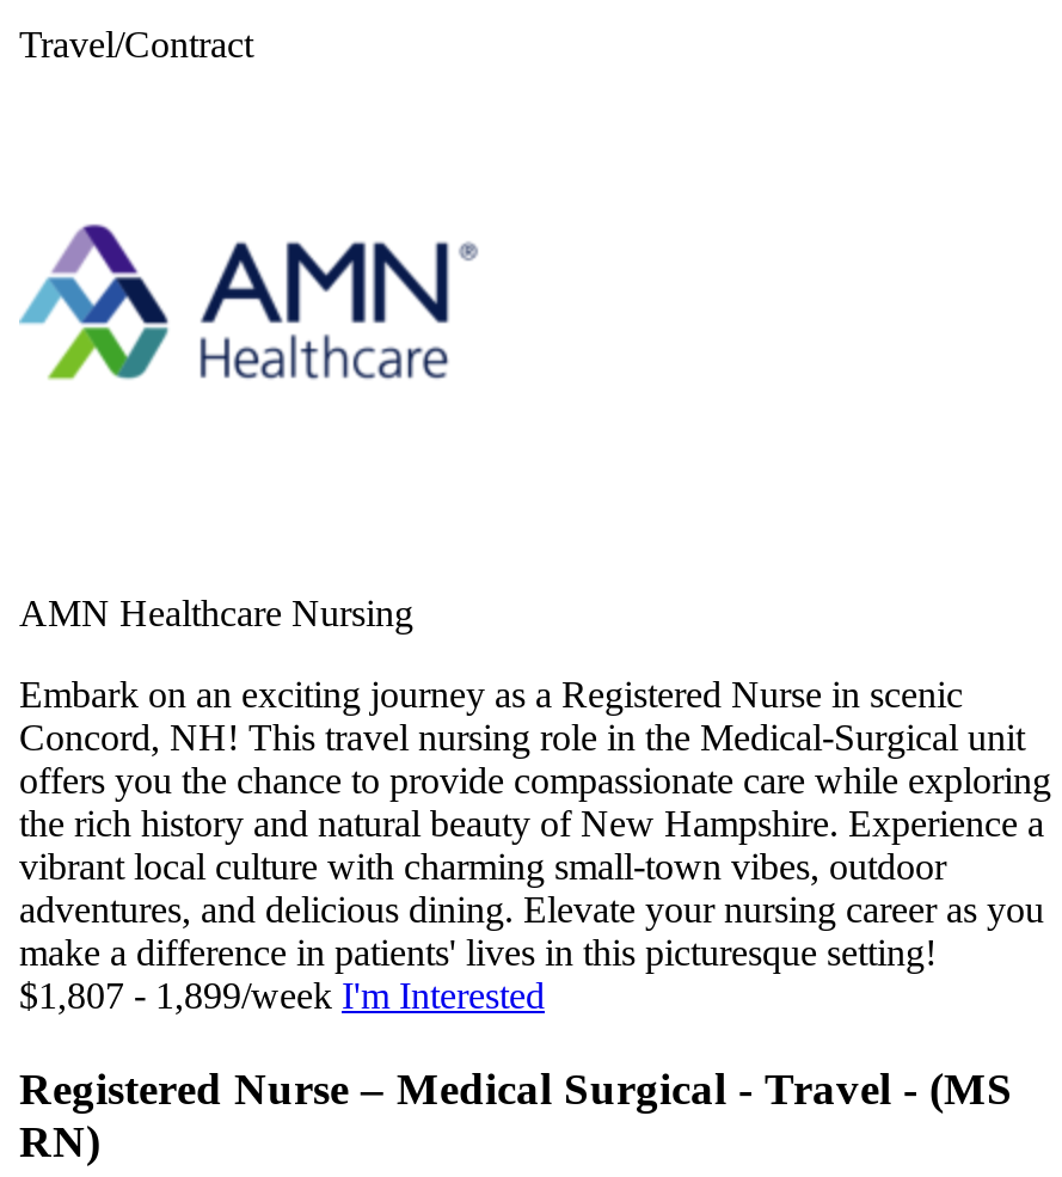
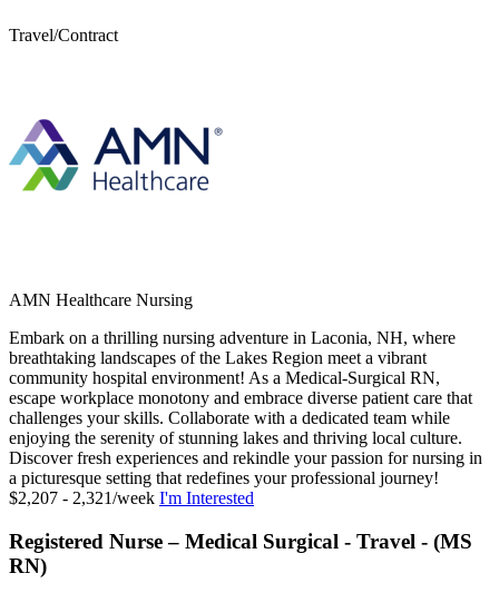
[19,674,1051,1015] Embark on an exciting journey as a Registered Nurse in scenic | Concord, NH! This travel nursing role in the Medical-Surgical unit | offers you the chance to provide compassionate care while exploring | the rich history and natural beauty of New Hampshire. Experience a | vibrant local culture with charming small-town vibes, outdoor | adventures, and delicious dining. Elevate your nursing career as you | make a difference in patients' lives in this picturesque setting! | $1,807 - 1,899/week I'm Interested -> [9,328,482,507] Embark on a thrilling nursing adventure in Laconia, NH, where | breathtaking landscapes of the Lakes Region meet a vibrant | community hospital environment! As a Medical-Surgical RN, | escape workplace monotony and embrace diverse patient care that | challenges your skills. Collaborate with a dedicated team while | enjoying the serenity of stunning lakes and thriving local culture. | Discover fresh experiences and rekindle your passion for nursing in | a picturesque setting that redefines your professional journey! | $2,207 - 2,321/week I'm Interested

